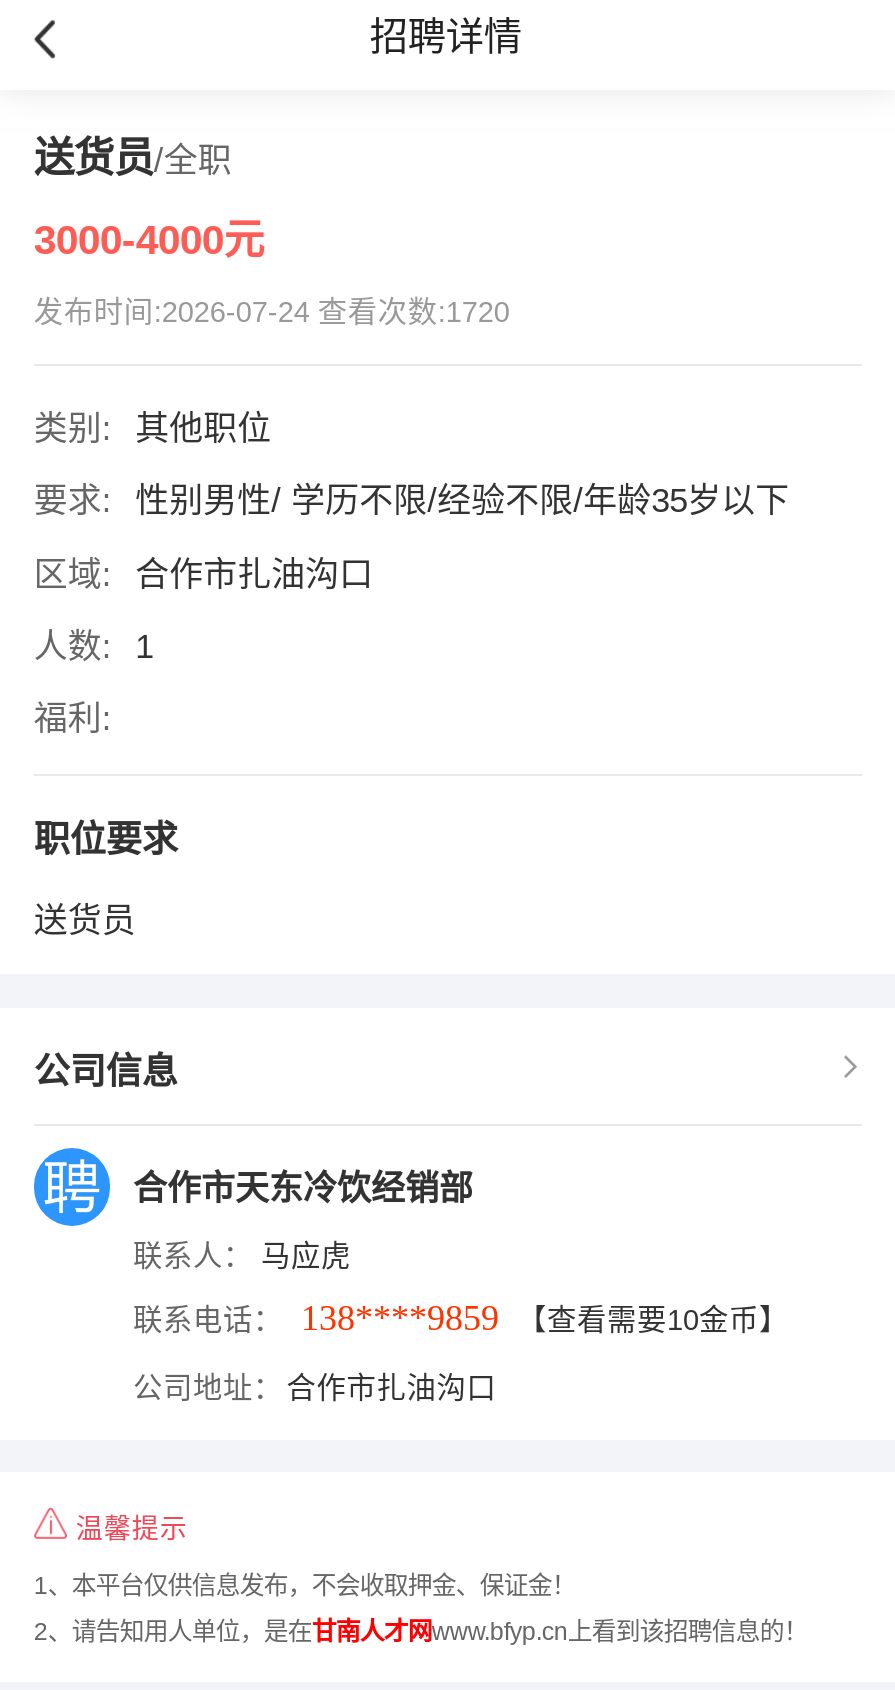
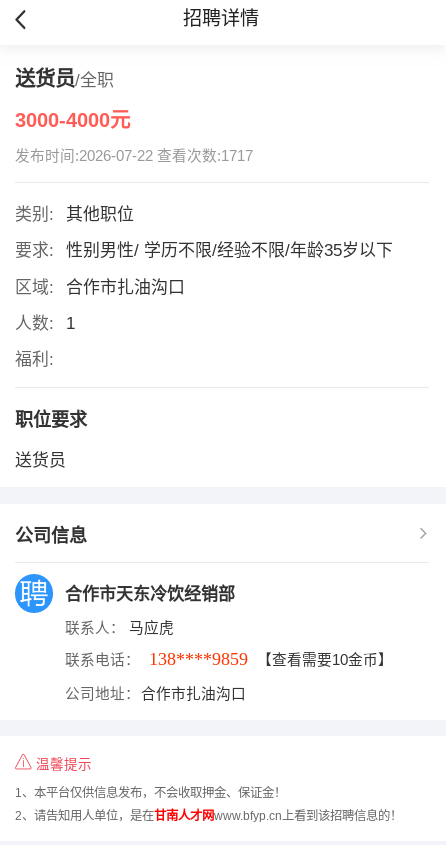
[34,296,510,328] 发布时间:2026-07-24 查看次数:1720 -> [15,148,253,164] 发布时间:2026-07-22 查看次数:1717

